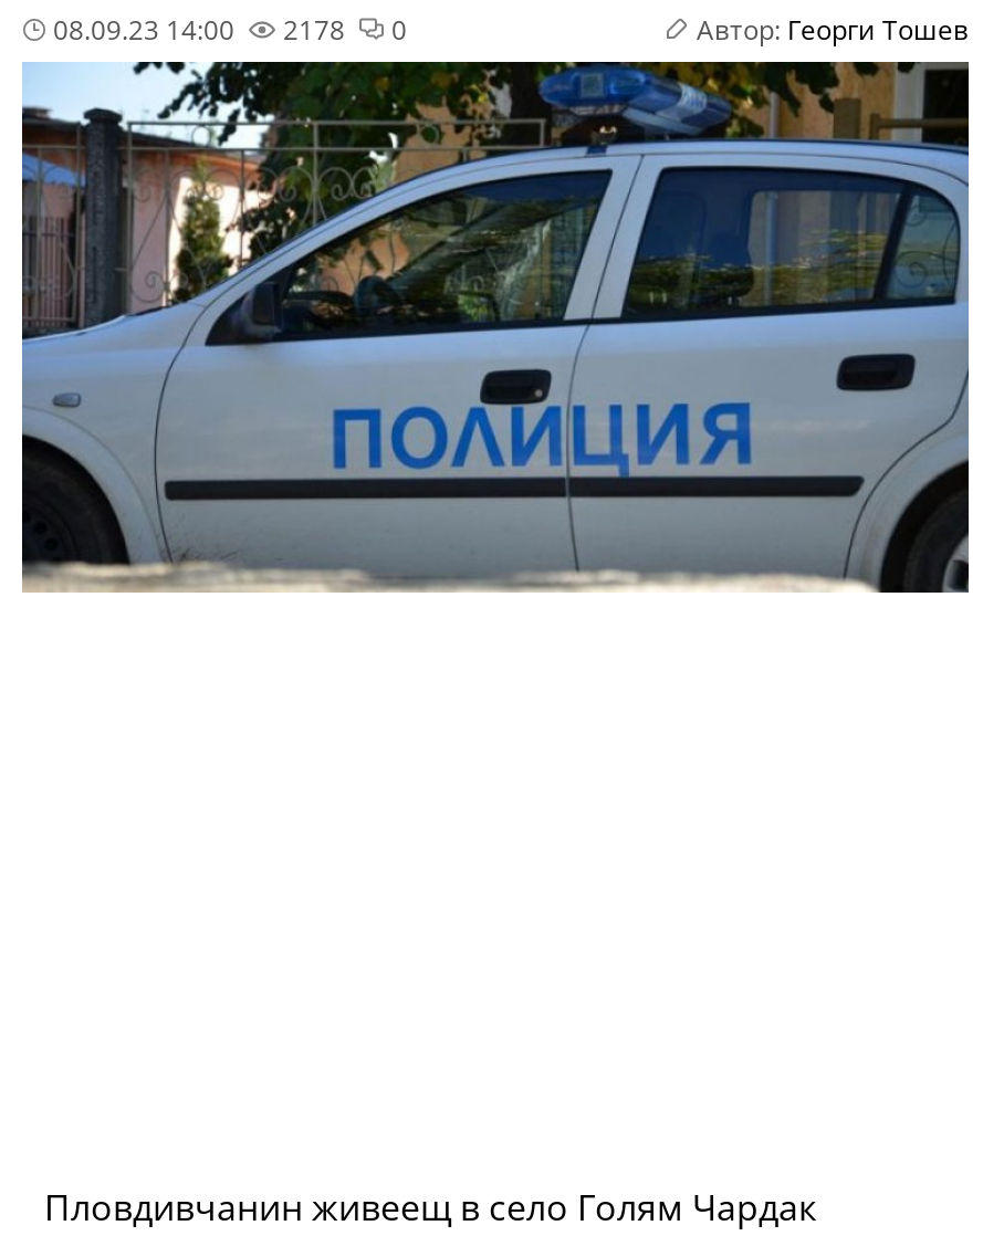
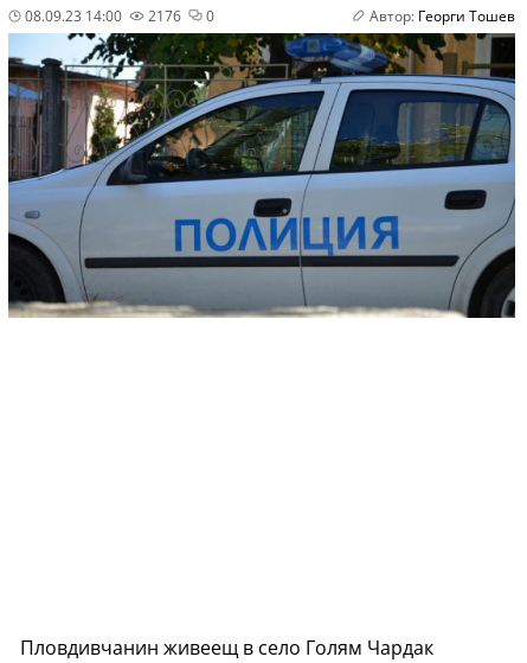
[276,11,345,49] 2178 -> [144,6,181,26] 2176

